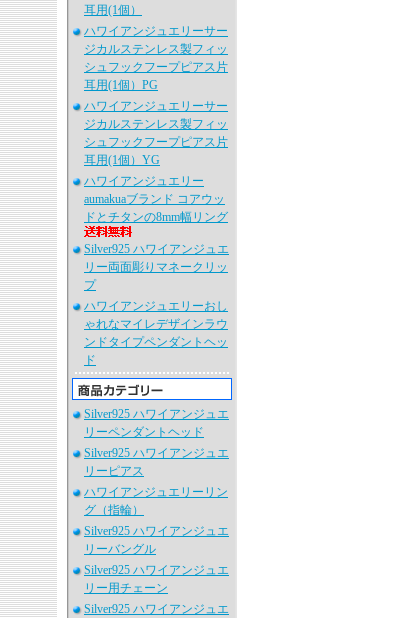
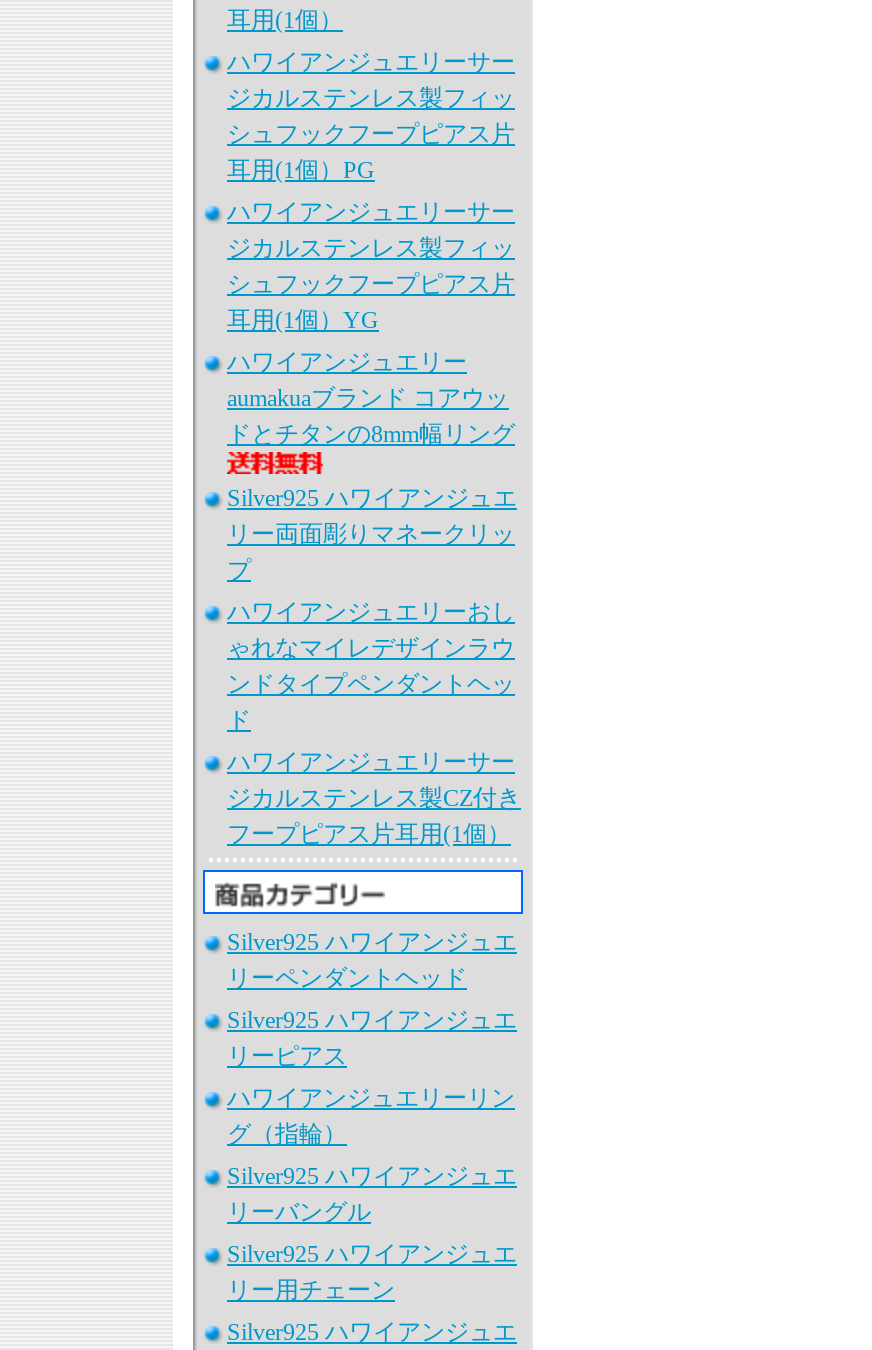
none -> [227,748,521,848] ハワイアンジュエリーサー | ジカルステンレス製CZ付き | フープピアス片耳用(1個）

